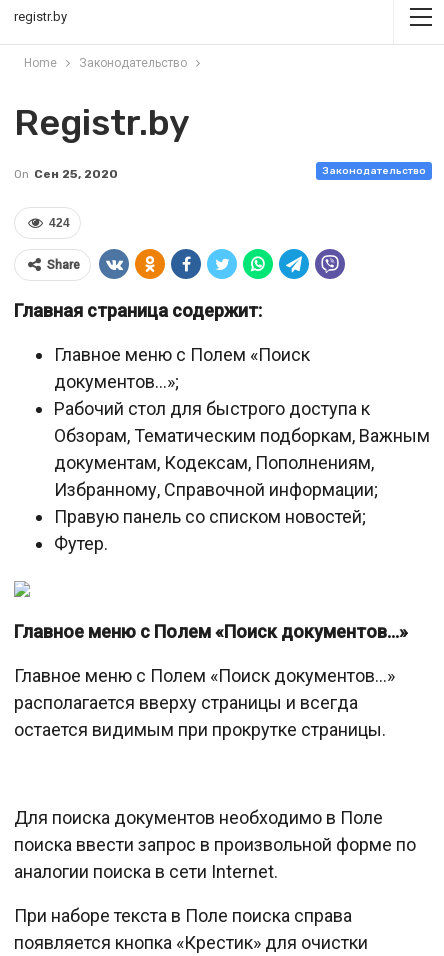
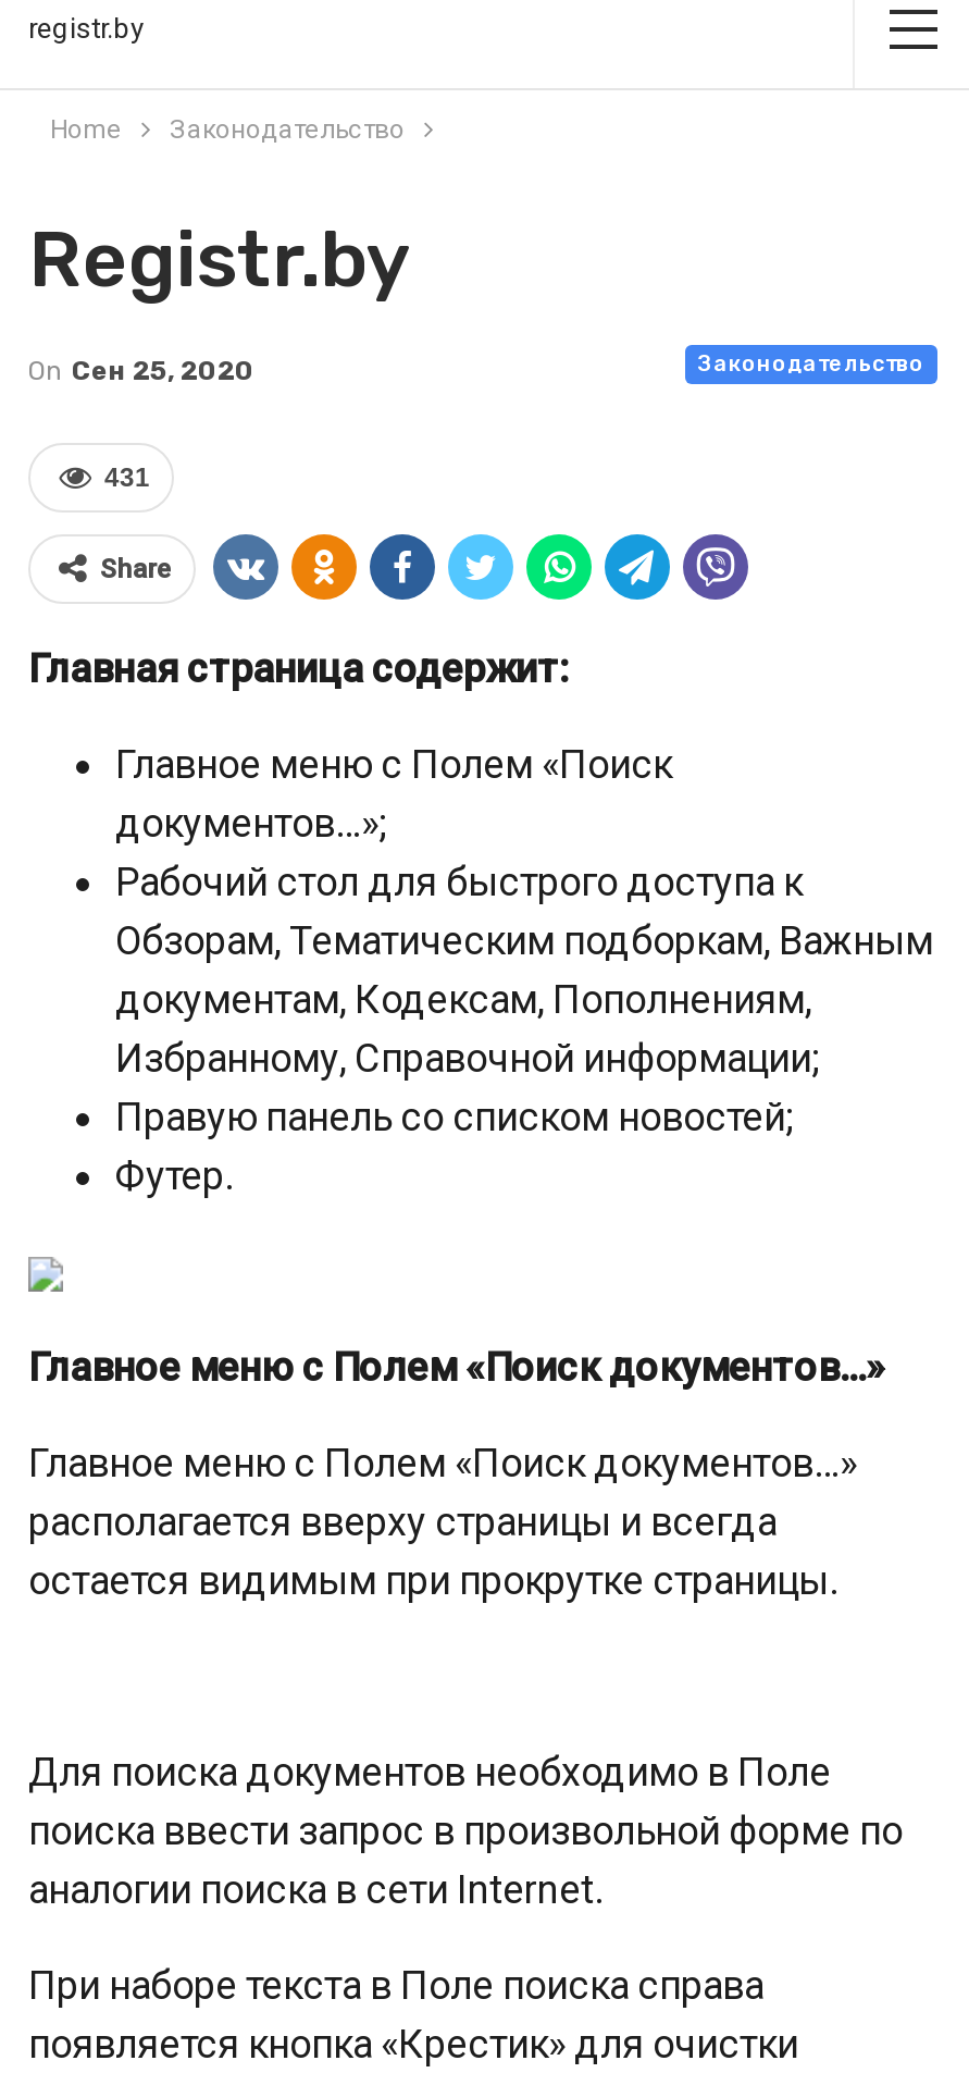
[49,216,70,230] 424 -> [104,462,150,493] 431

